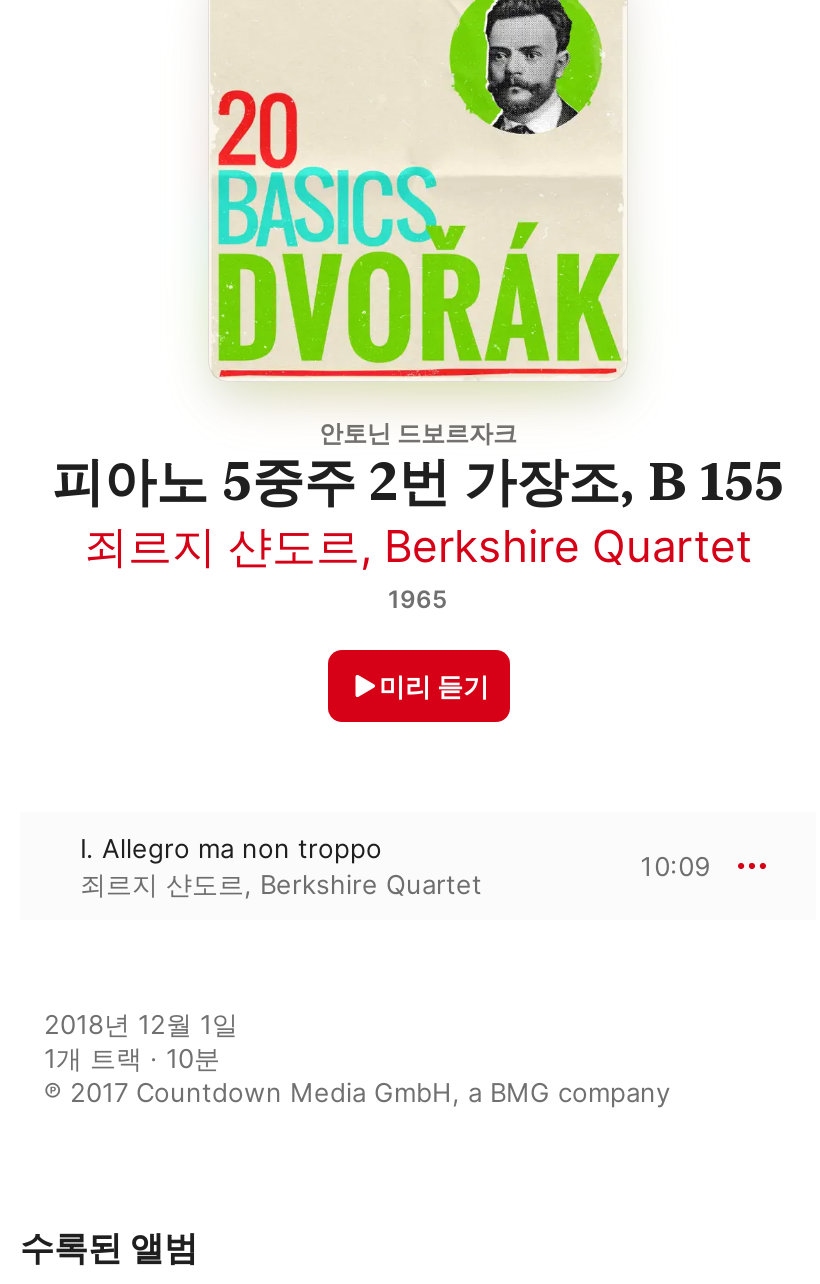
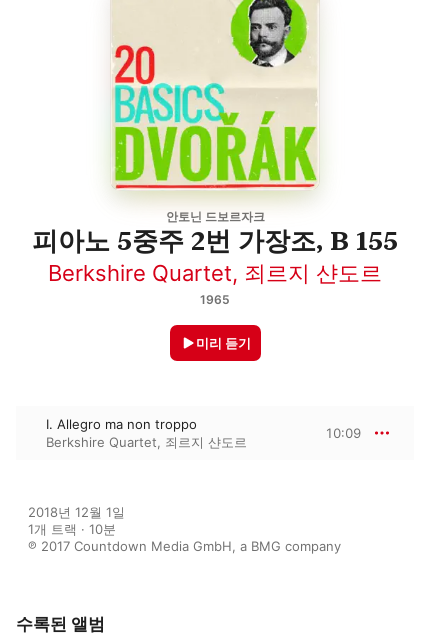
[84,520,752,572] 죄르지 샨도르, Berkshire Quartet -> [48,260,382,286] Berkshire Quartet, 죄르지 샨도르
[80,868,482,900] 죄르지 샨도르, Berkshire Quartet -> [46,434,247,450] Berkshire Quartet, 죄르지 샨도르

